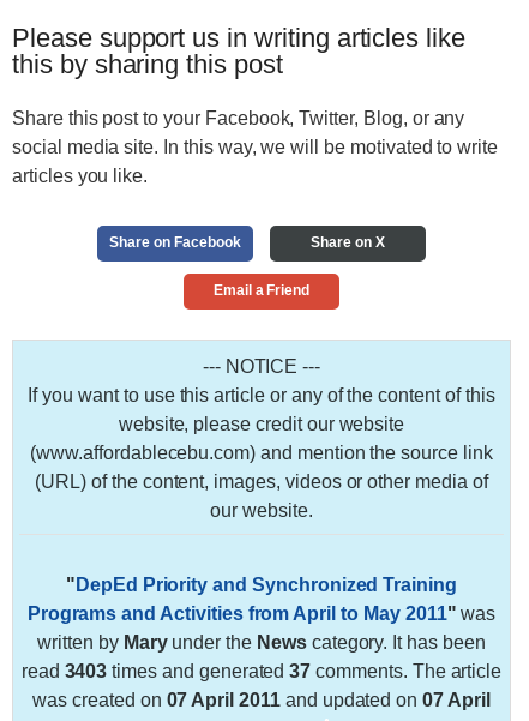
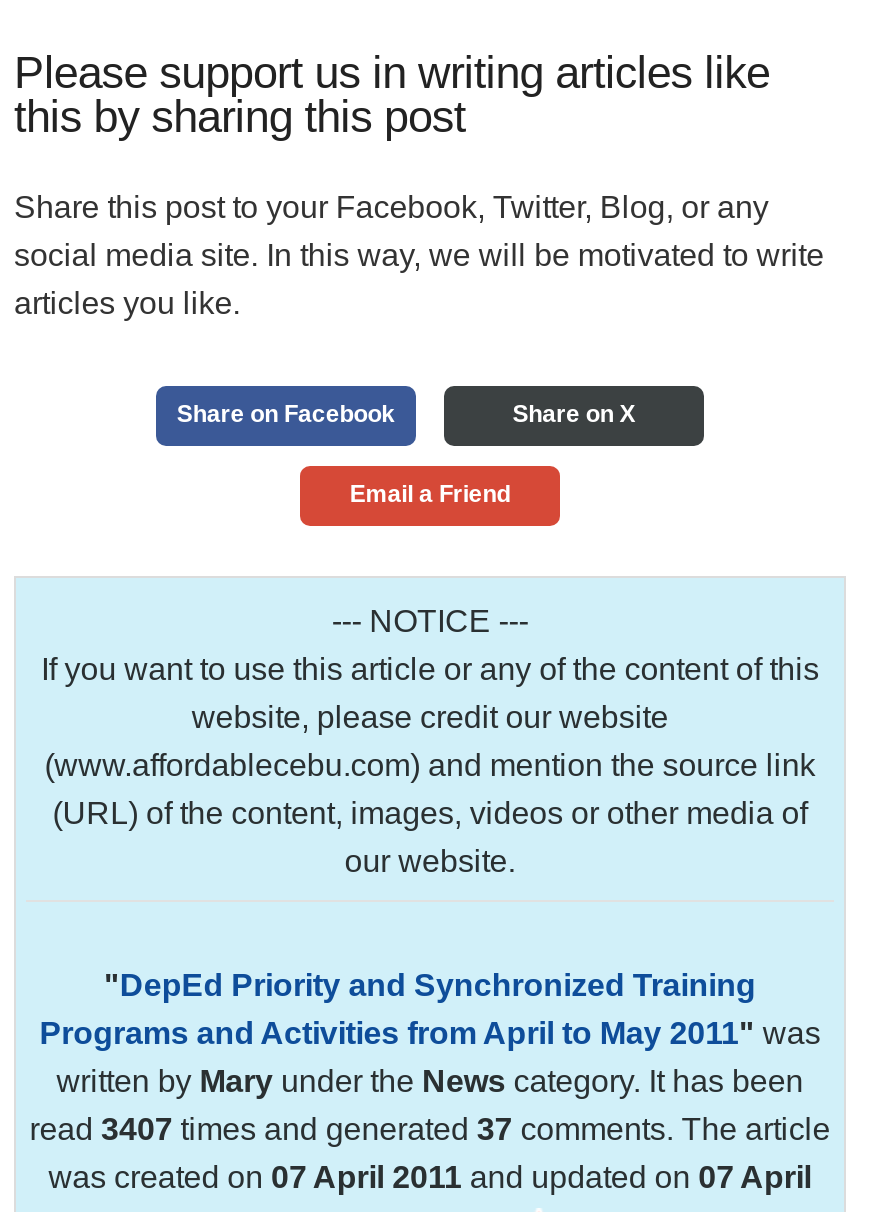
[21,661,502,682] read 3403 times and generated 37 comments. The article -> [30,1112,830,1146] read 3407 times and generated 37 comments. The article

